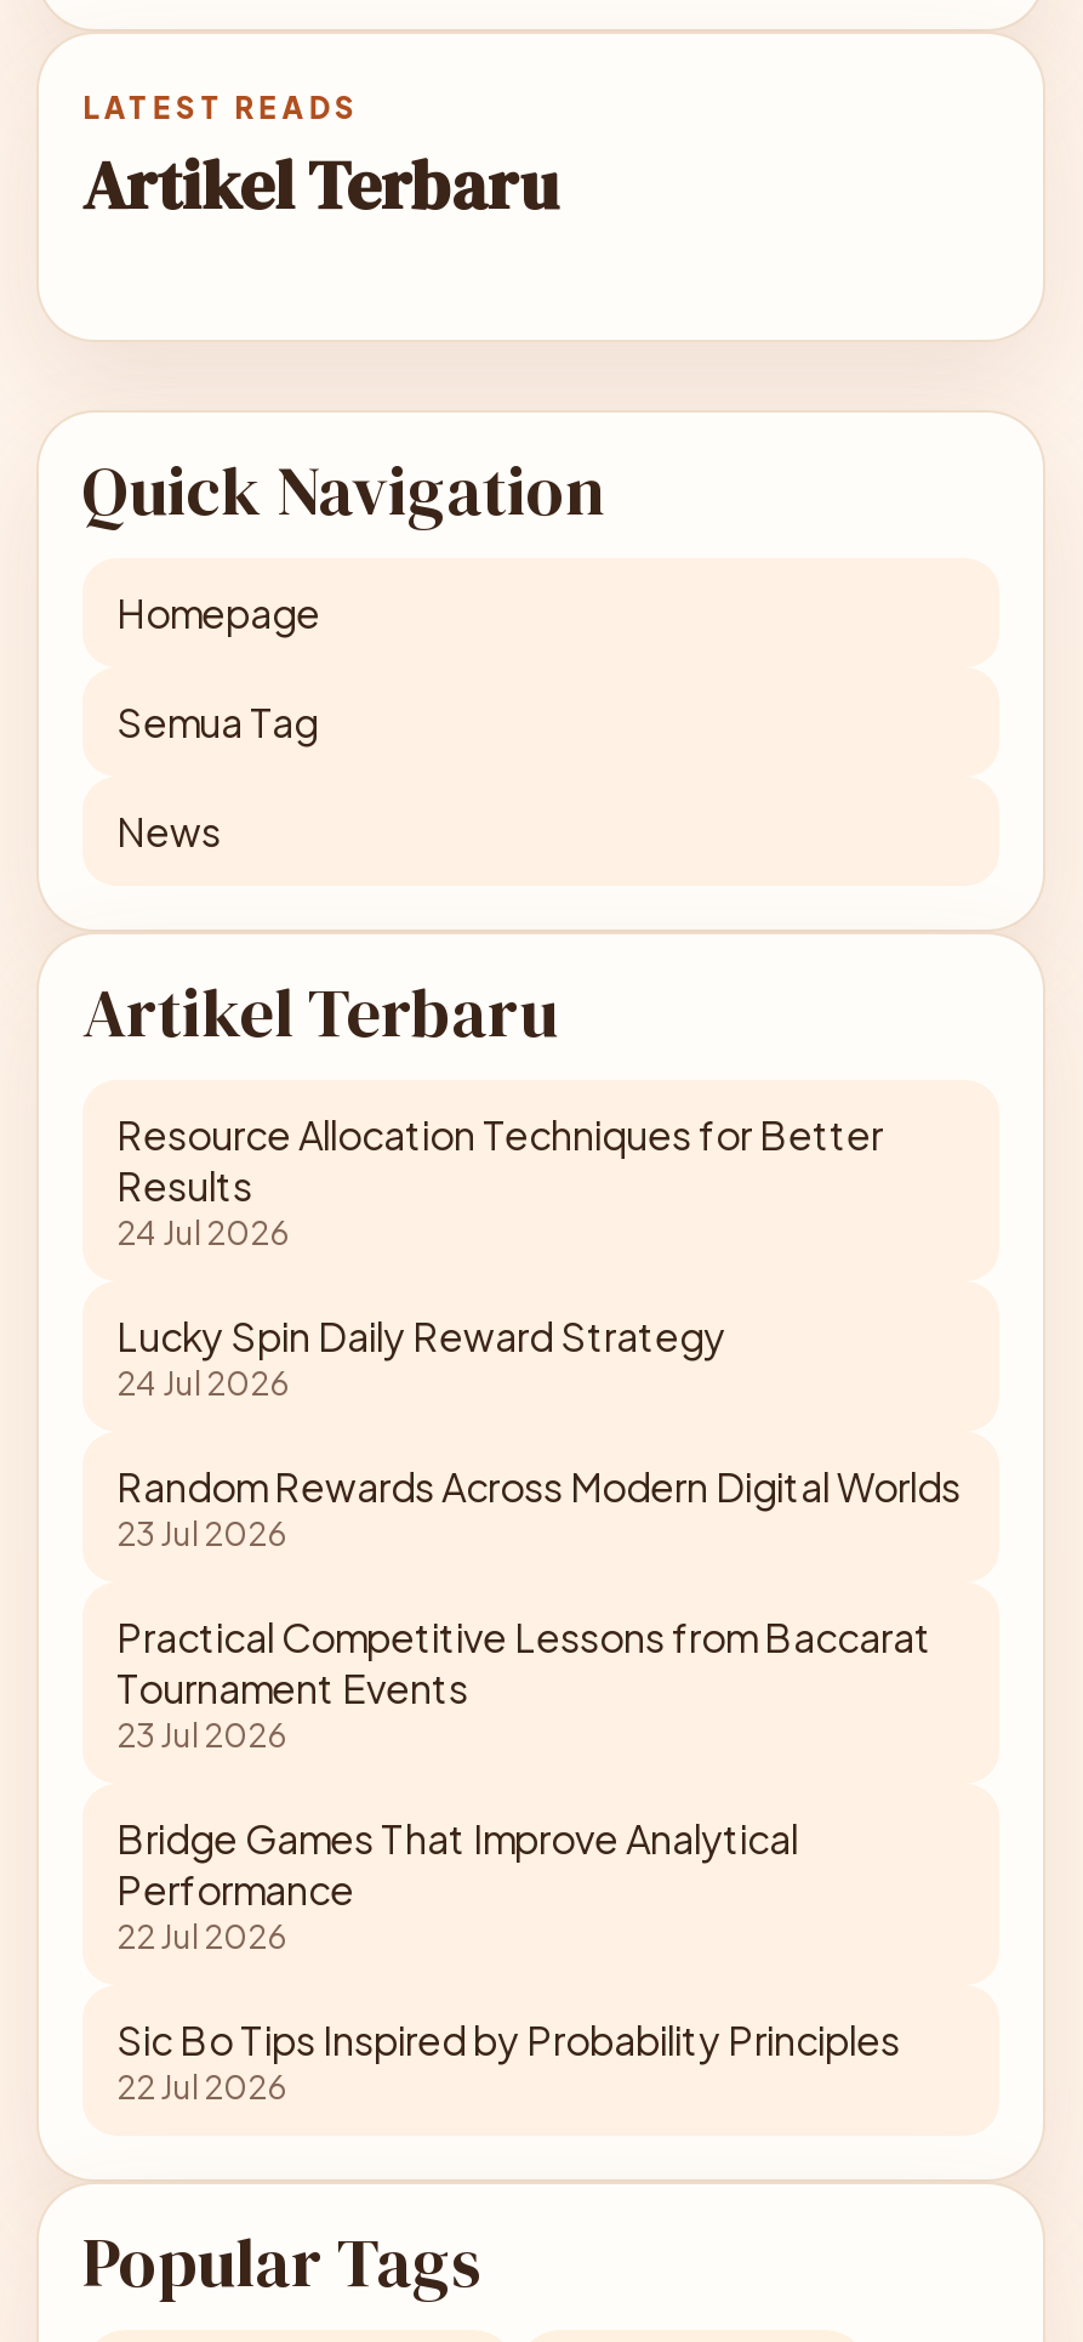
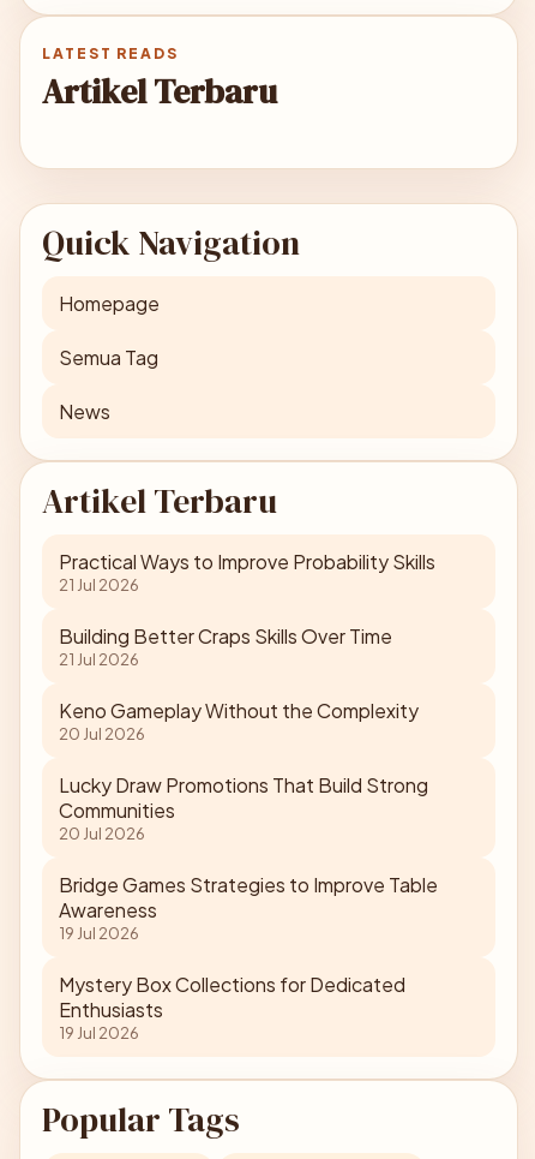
[116,1109,883,1252] Resource Allocation Techniques for Better | Results | 24 Jul 2026 -> [59,549,435,595] Practical Ways to Improve Probability Skills | 21 Jul 2026
[116,1311,725,1403] Lucky Spin Daily Reward Strategy | 24 Jul 2026 -> [59,623,392,669] Building Better Craps Skills Over Time | 21 Jul 2026
[116,1461,961,1553] Random Rewards Across Modern Digital Worlds | 23 Jul 2026 -> [59,698,419,743] Keno Gameplay Without the Complexity | 20 Jul 2026
[116,1611,931,1755] Practical Competitive Lessons from Baccarat | Tournament Events | 23 Jul 2026 -> [59,772,428,843] Lucky Draw Promotions That Build Strong | Communities | 20 Jul 2026
[116,1813,798,1956] Bridge Games That Improve Analytical | Performance | 22 Jul 2026 -> [59,872,438,943] Bridge Games Strategies to Improve Table | Awareness | 19 Jul 2026
[116,2014,900,2107] Sic Bo Tips Inspired by Probability Principles | 22 Jul 2026 -> [59,972,405,1042] Mystery Box Collections for Dedicated | Enthusiasts | 19 Jul 2026

